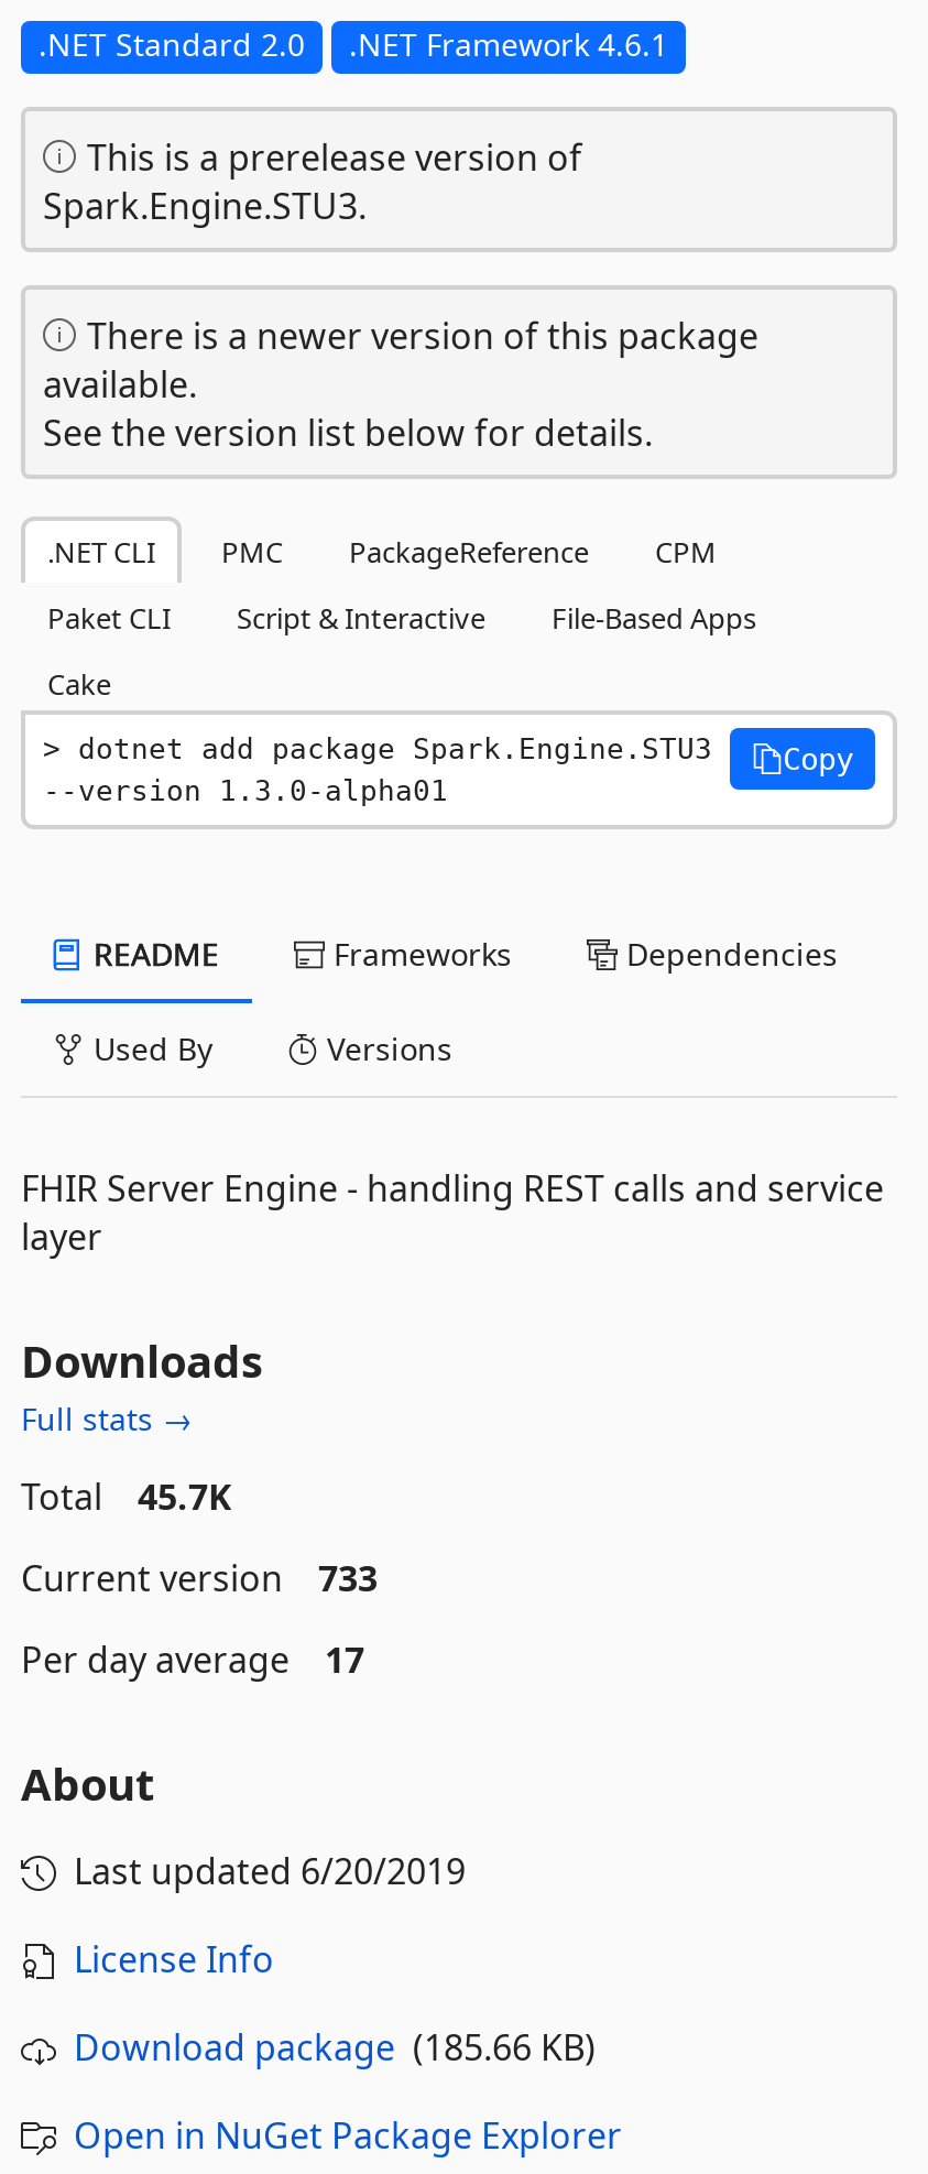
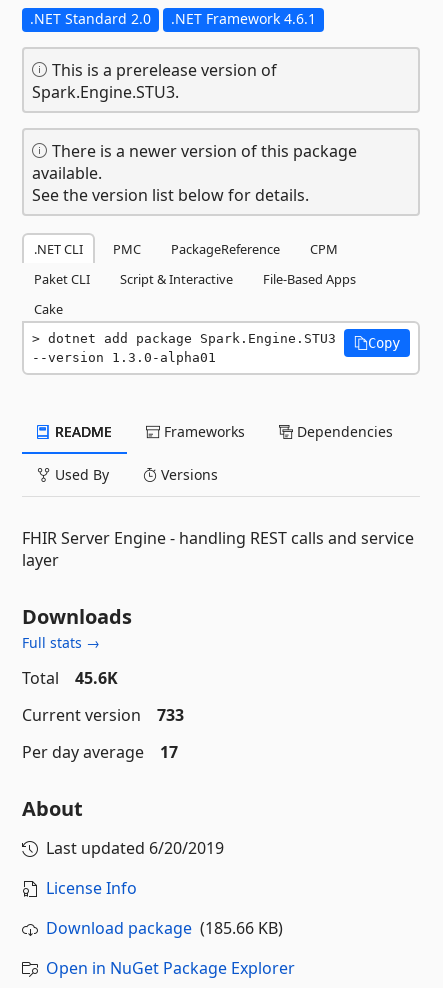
[21,1472,232,1521] Total 45.7K -> [22,667,118,689] Total 45.6K

